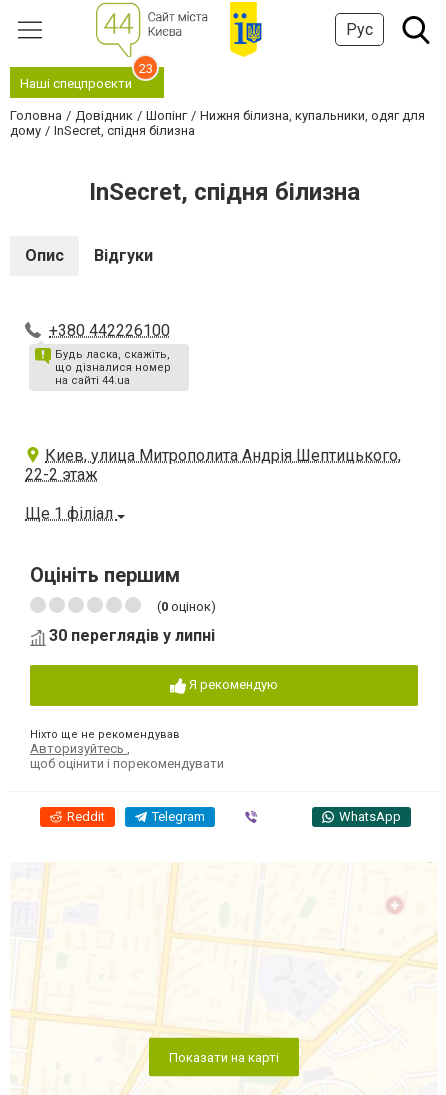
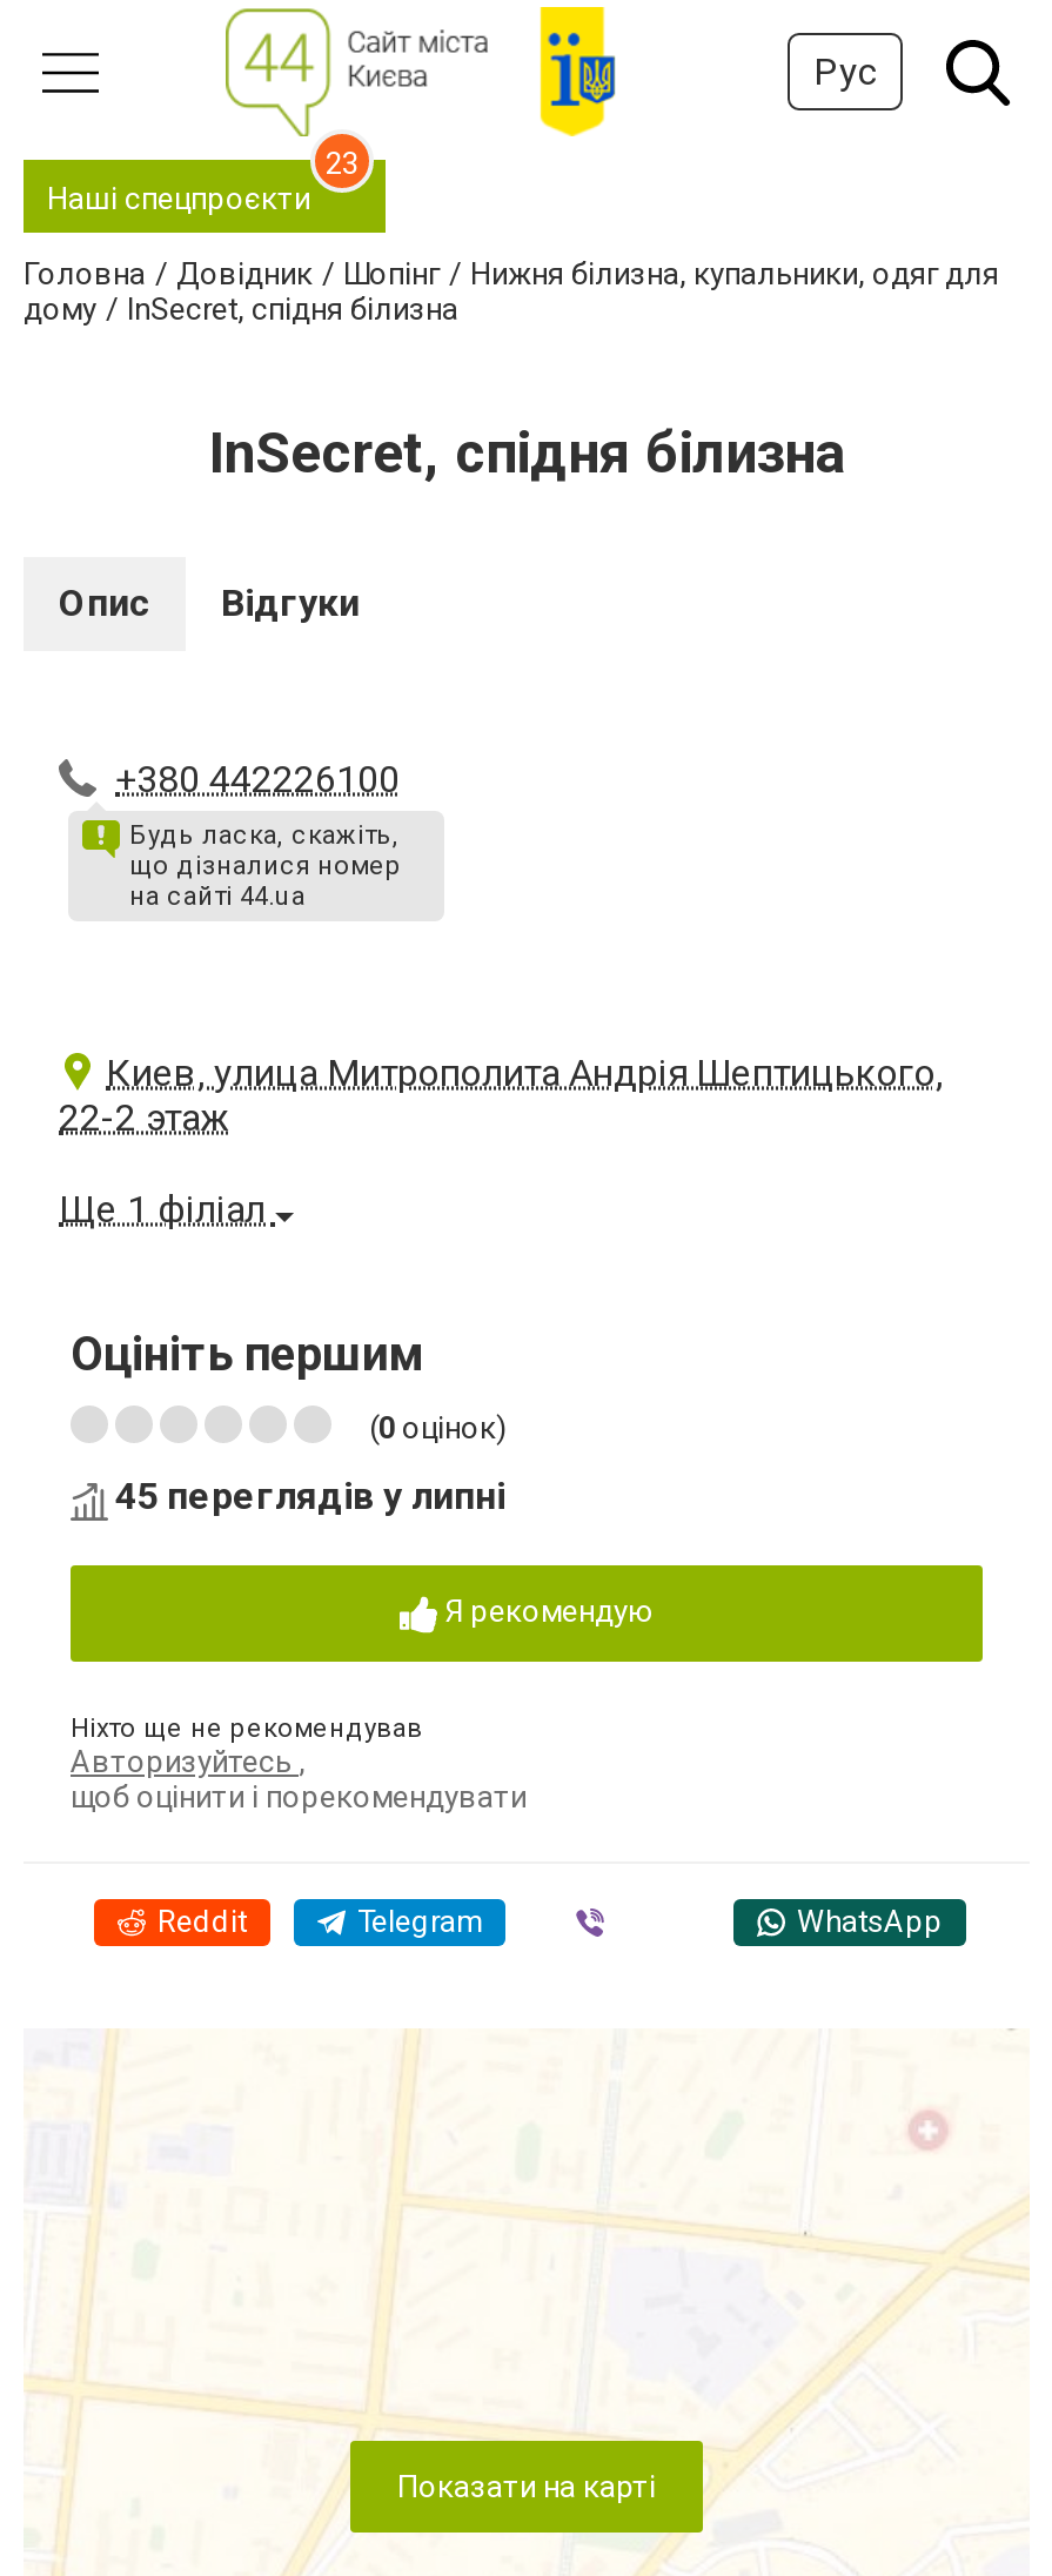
[49,626,215,645] 30 переглядів у липні -> [115,1474,505,1519] 45 переглядів у липні

